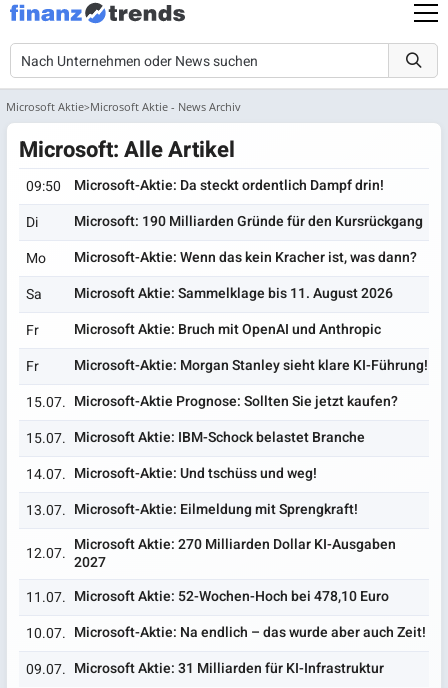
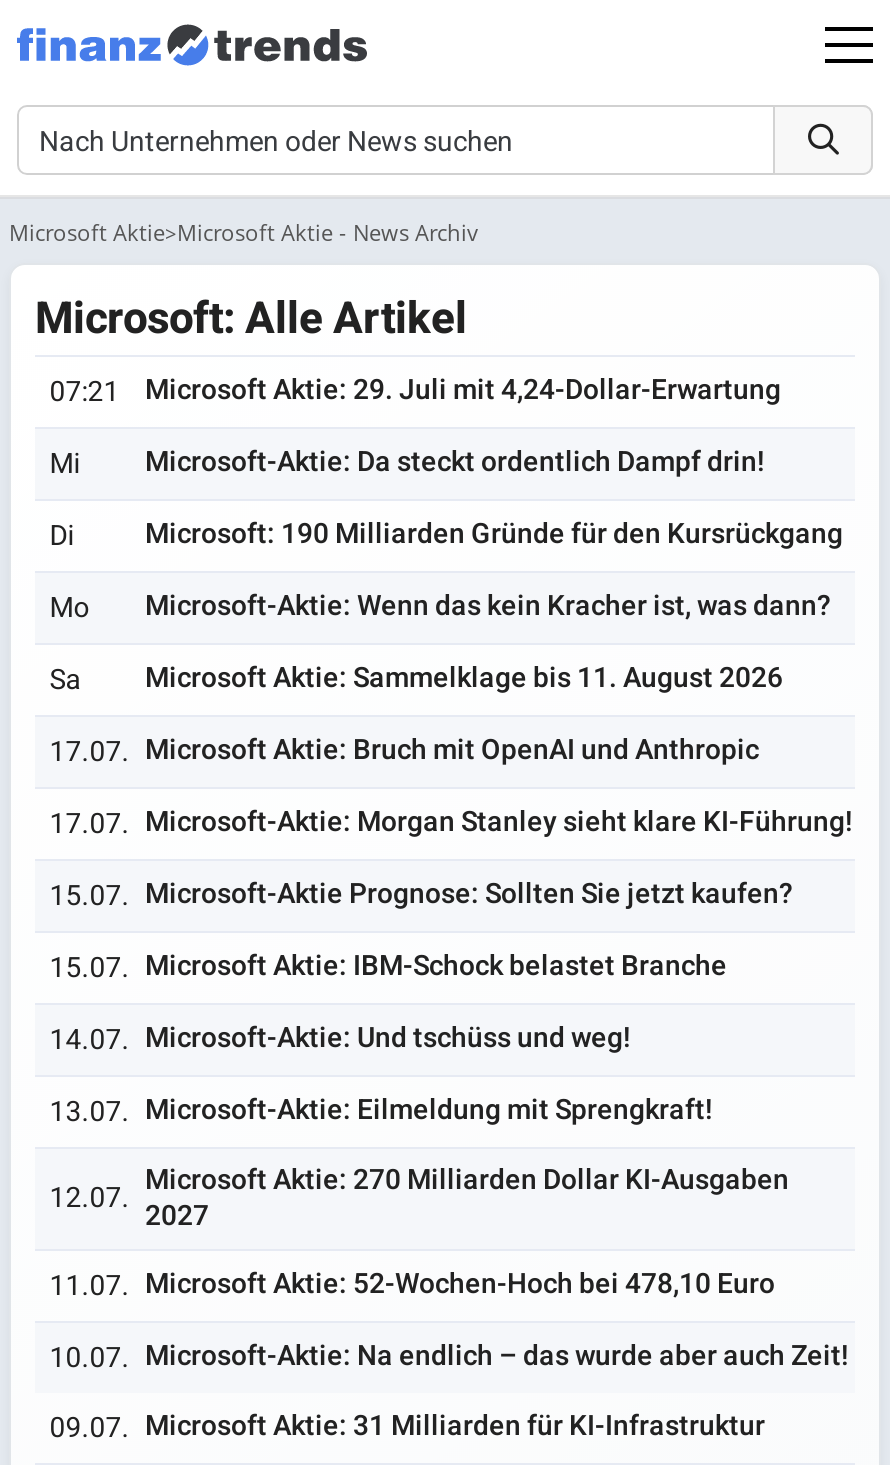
[26,176,61,197] 09:50 -> [49,369,781,485] 07:21 | Microsoft Aktie: 29. Juli mit 4,24-Dollar-Erwartung | Mi
[26,319,381,341] Fr | Microsoft Aktie: Bruch mit OpenAI und Anthropic -> [49,729,759,773] 17.07. Microsoft Aktie: Bruch mit OpenAI und Anthropic
[26,355,428,377] Fr | Microsoft-Aktie: Morgan Stanley sieht klare KI-Führung! -> [49,801,853,845] 17.07. Microsoft-Aktie: Morgan Stanley sieht klare KI-Führung!

